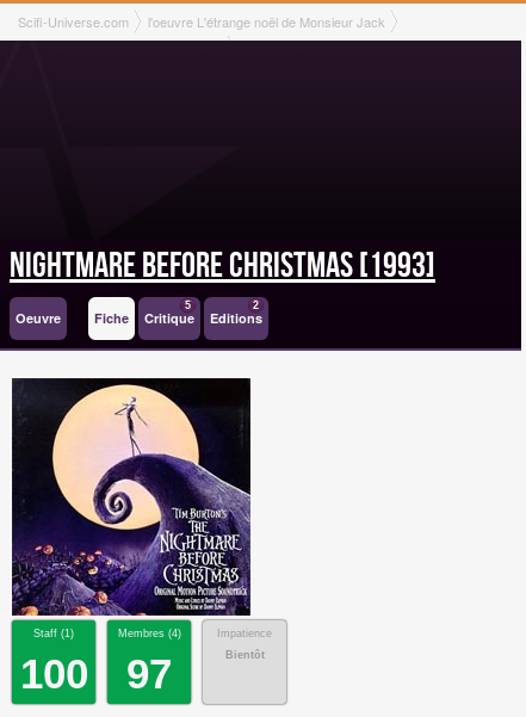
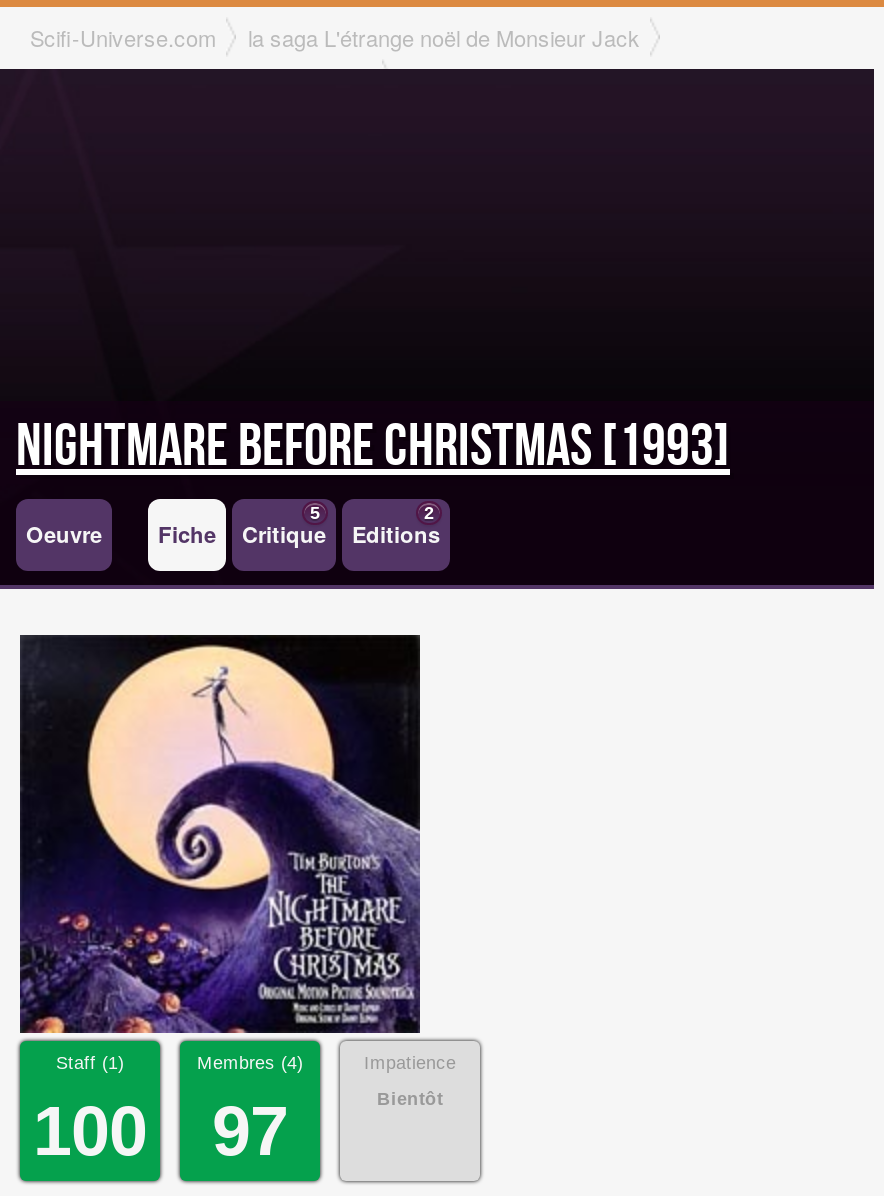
[148,12,385,31] l'oeuvre L'étrange noël de Monsieur Jack -> [248,21,640,53] la saga L'étrange noël de Monsieur Jack

